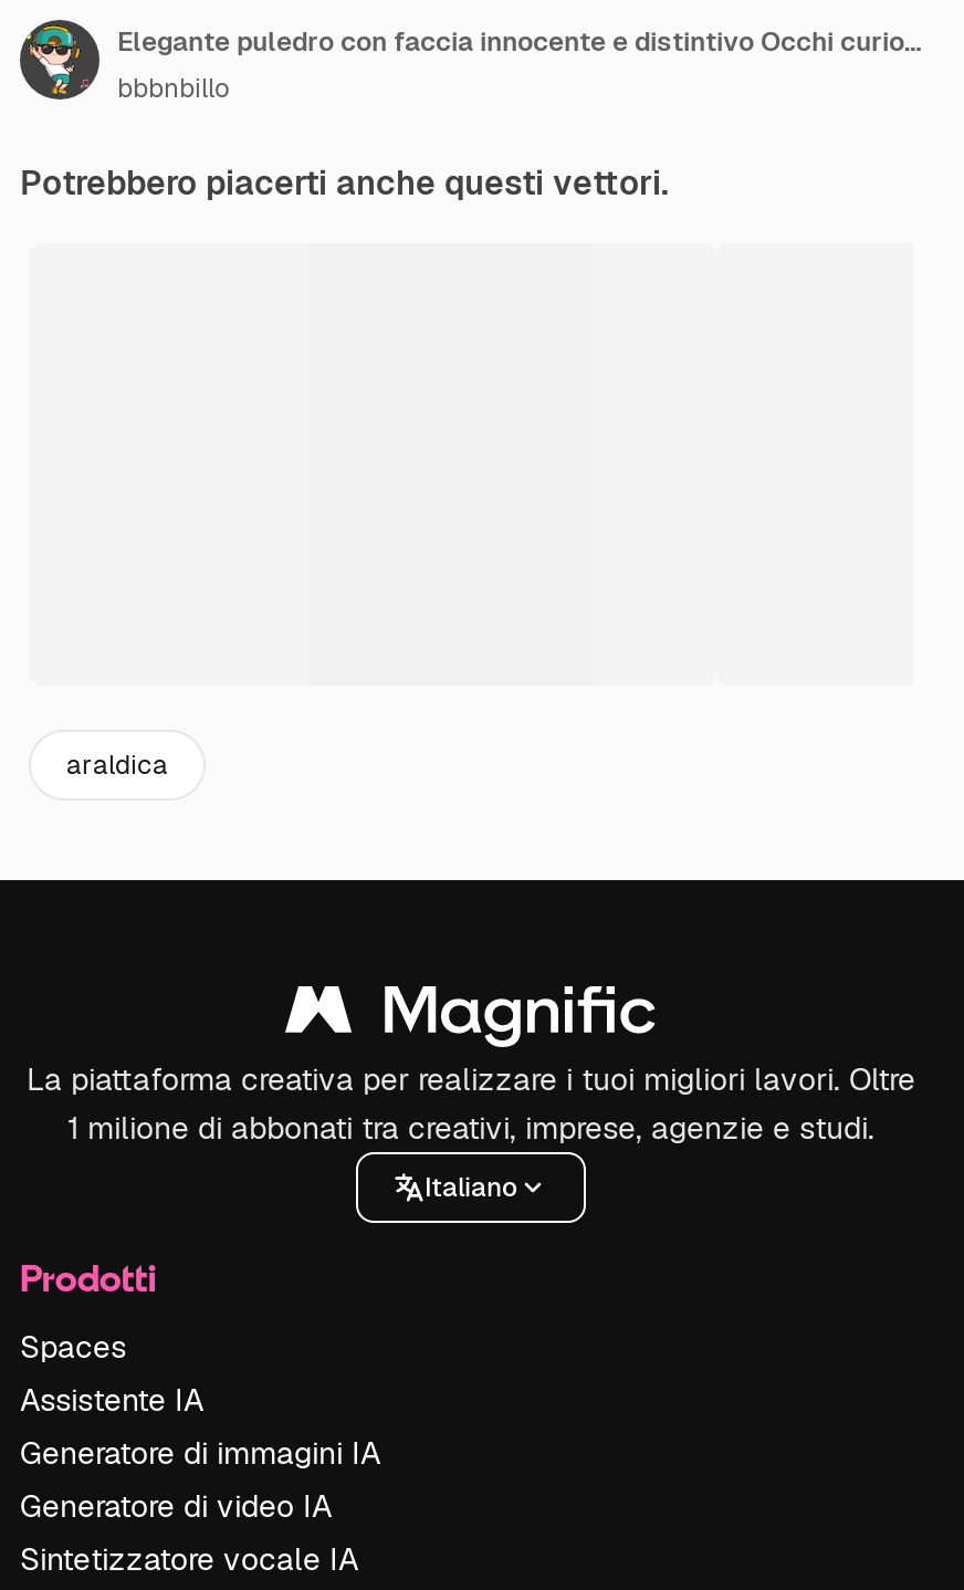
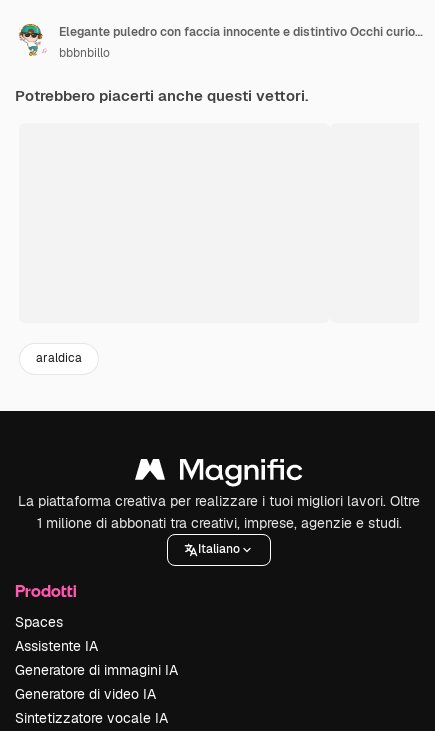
[18,18,102,102] [image] -> [15,21,51,57] [image]

